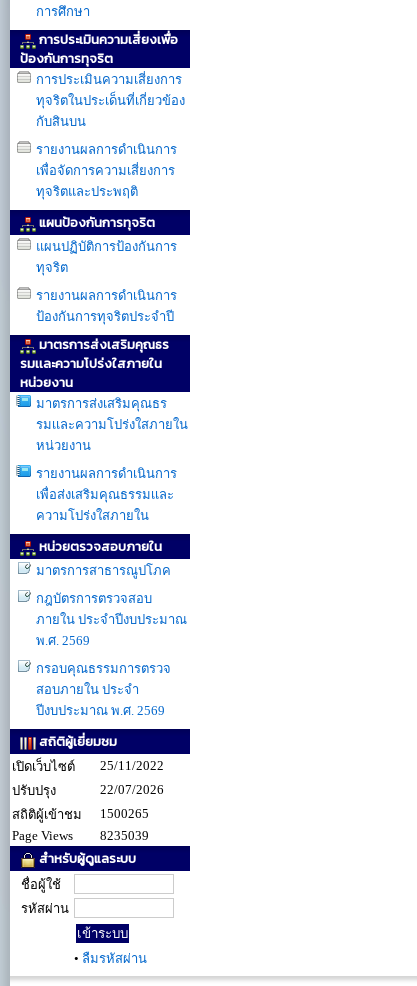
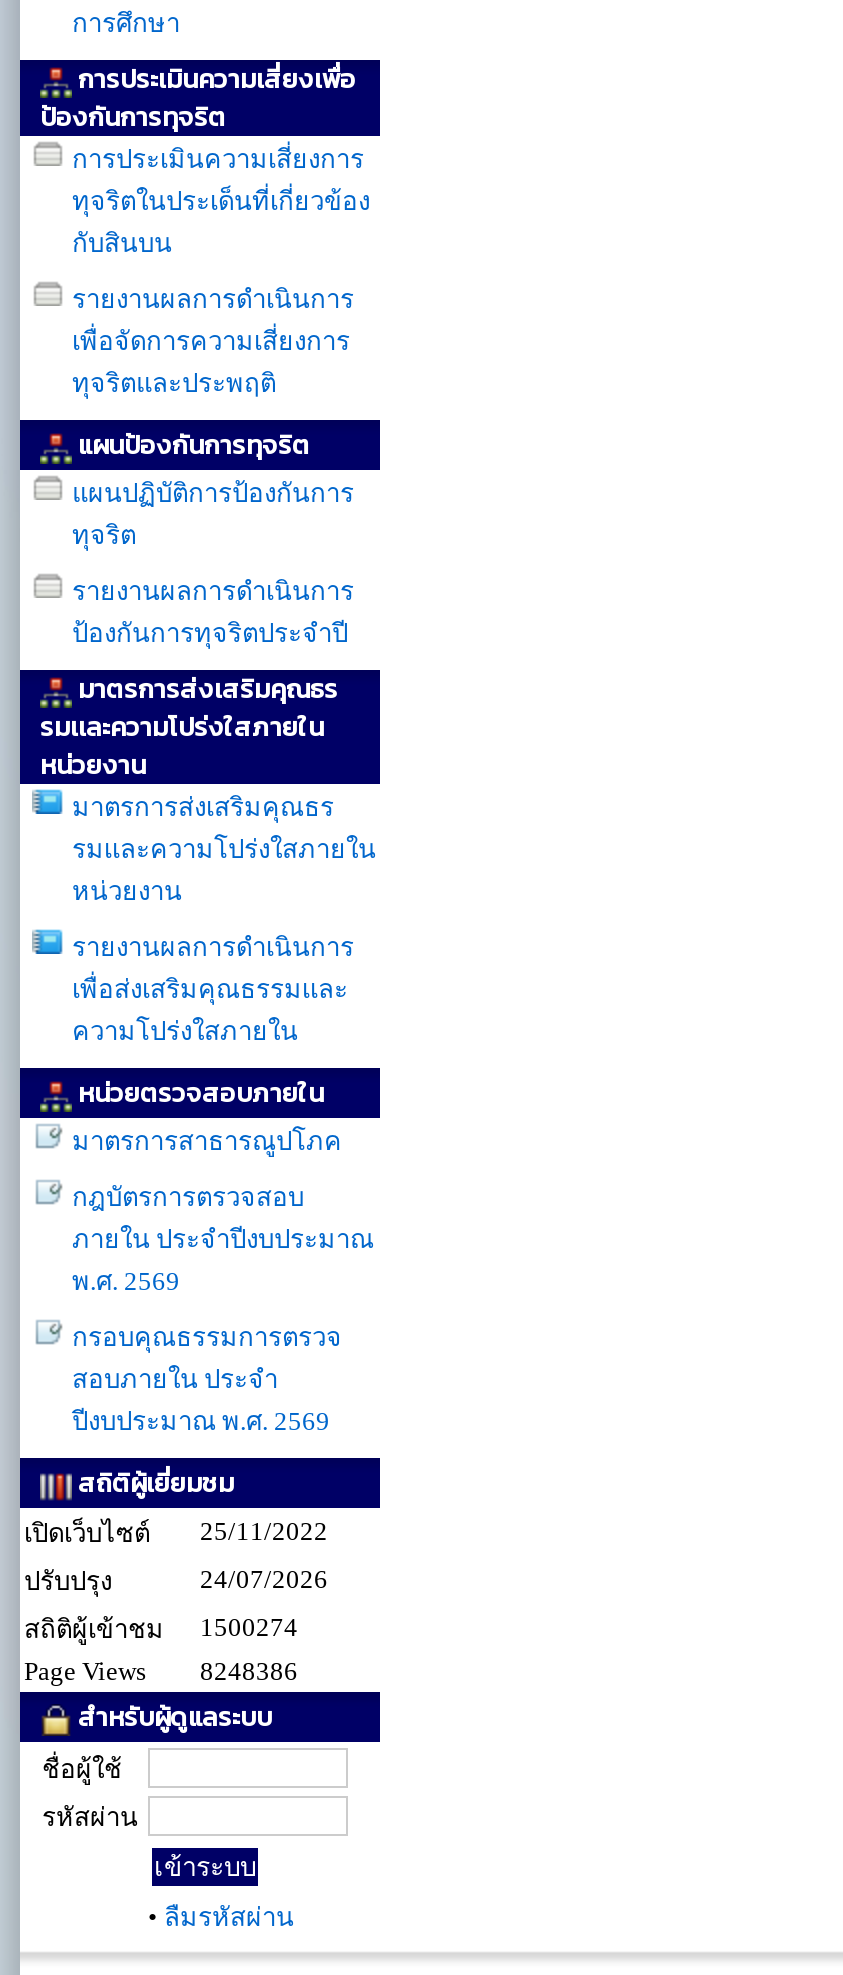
[100,782,164,797] 22/07/2026 -> [200,1564,328,1594] 24/07/2026
[12,806,149,822] สถิติผู้เข้าชม 1500265 -> [24,1612,298,1644] สถิติผู้เข้าชม 1500274
[12,828,149,843] Page Views 8235039 -> [24,1656,298,1686] Page Views 8248386

